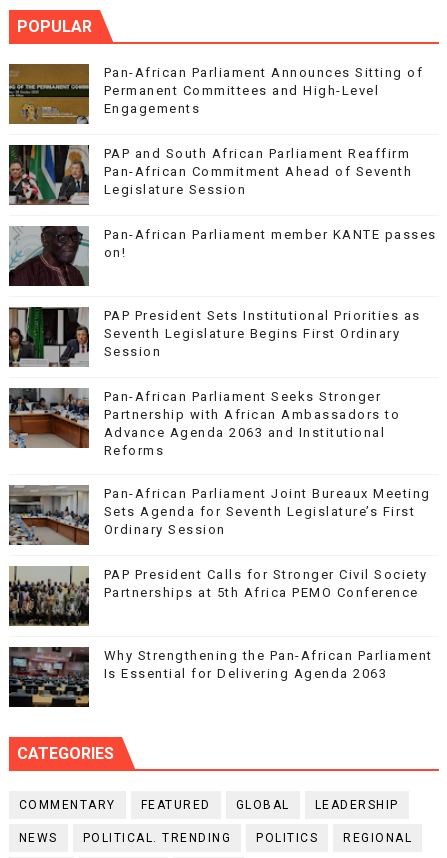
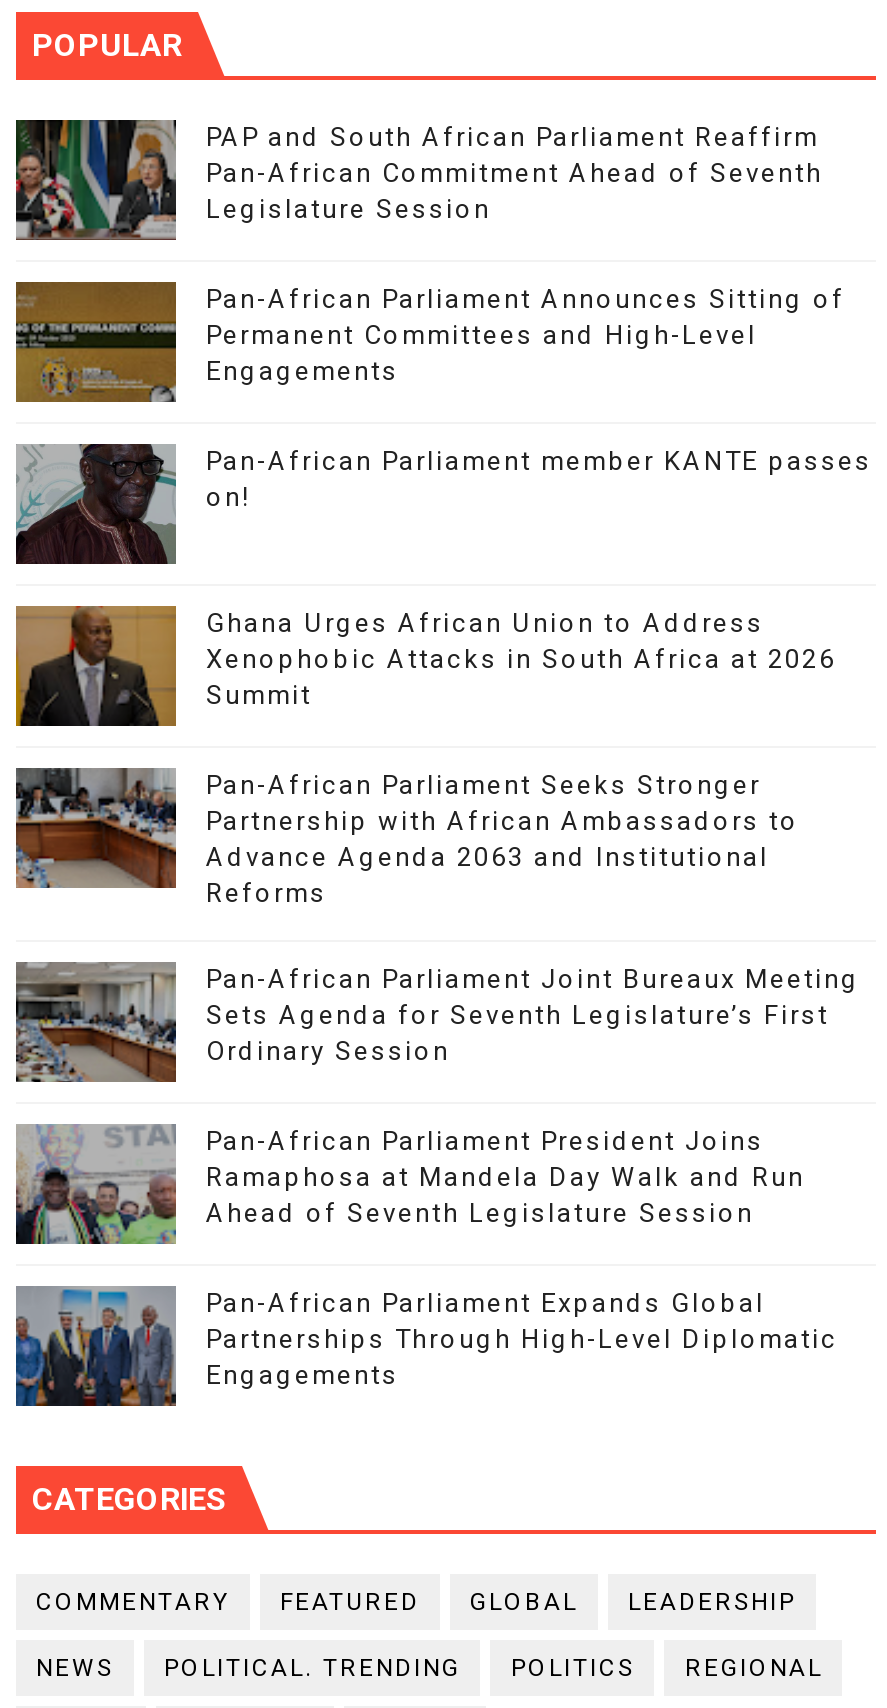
moved [8,65,423,125] -> [14,284,845,404]: [image] | Pan-African Parliament Announces Sitting of | Permanent Committees and High-Level | Engagements
moved [8,145,412,205] -> [14,118,823,240]: [image] | PAP and South African Parliament Reaffirm | Pan-African Commitment Ahead of Seventh | Legislature Session
[8,306,421,368] [image] | PAP President Sets Institutional Priorities as | Seventh Legislature Begins First Ordinary | Session -> [14,604,836,728] [image] | Ghana Urges African Union to Address | Xenophobic Attacks in South Africa at 2026 | Summit
[9,567,428,627] [image] | PAP President Calls for Stronger Civil Society | Partnerships at 5th Africa PEMO Conference -> [16,1126,805,1246] [image] | Pan-African Parliament President Joins | Ramaphosa at Mandela Day Walk and Run | Ahead of Seventh Legislature Session
[8,647,433,708] [image] | Why Strengthening the Pan-African Parliament | Is Essential for Delivering Agenda 2063 -> [14,1286,838,1408] [image] | Pan-African Parliament Expands Global | Partnerships Through High-Level Diplomatic | Engagements

